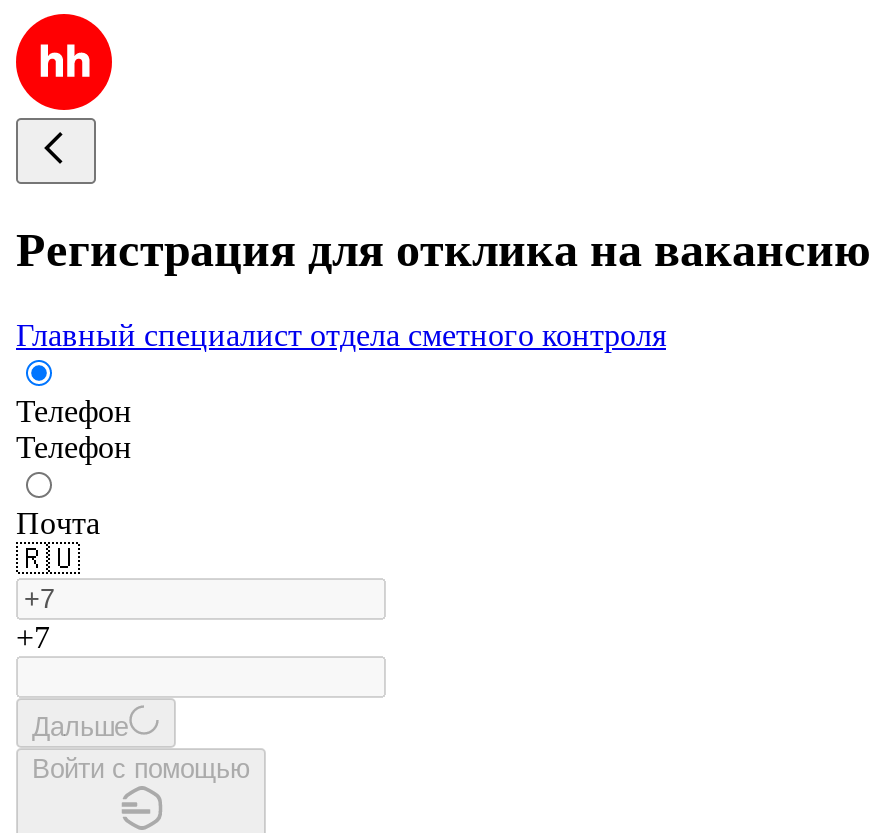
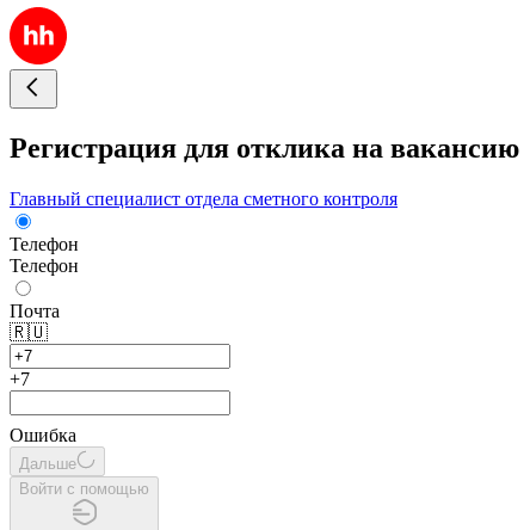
none -> [10,425,76,445] Ошибка

